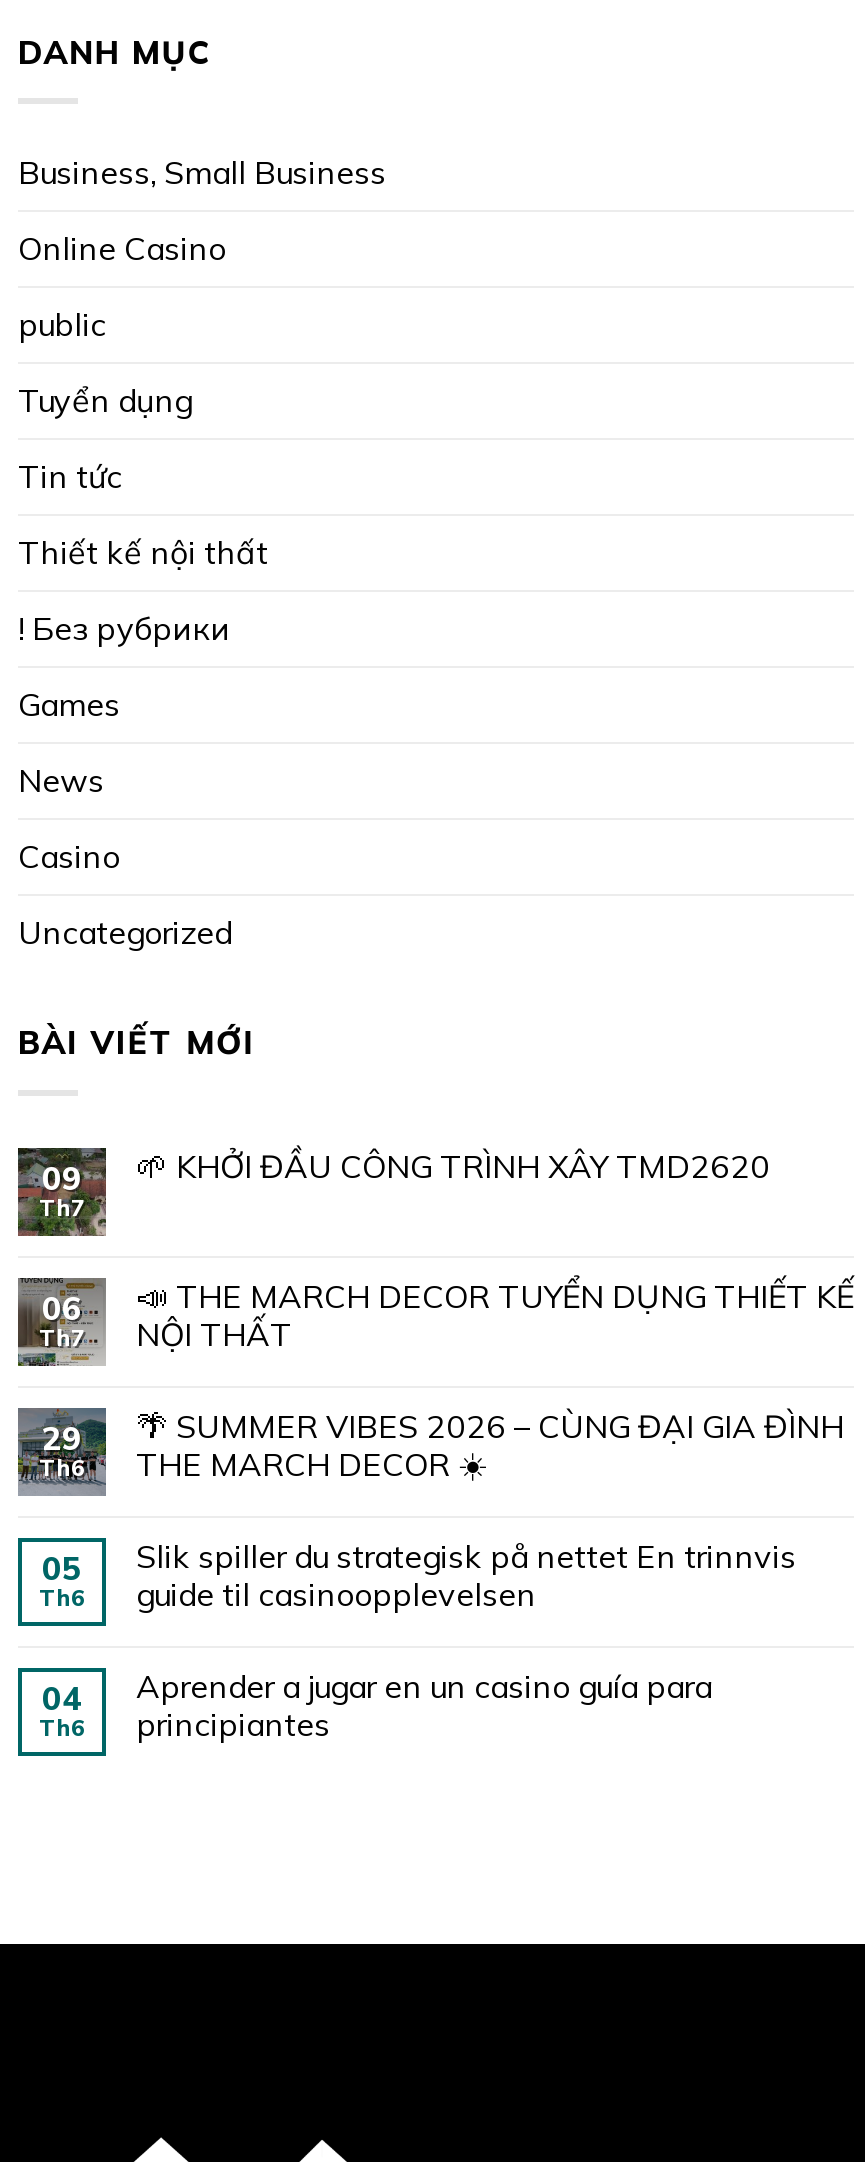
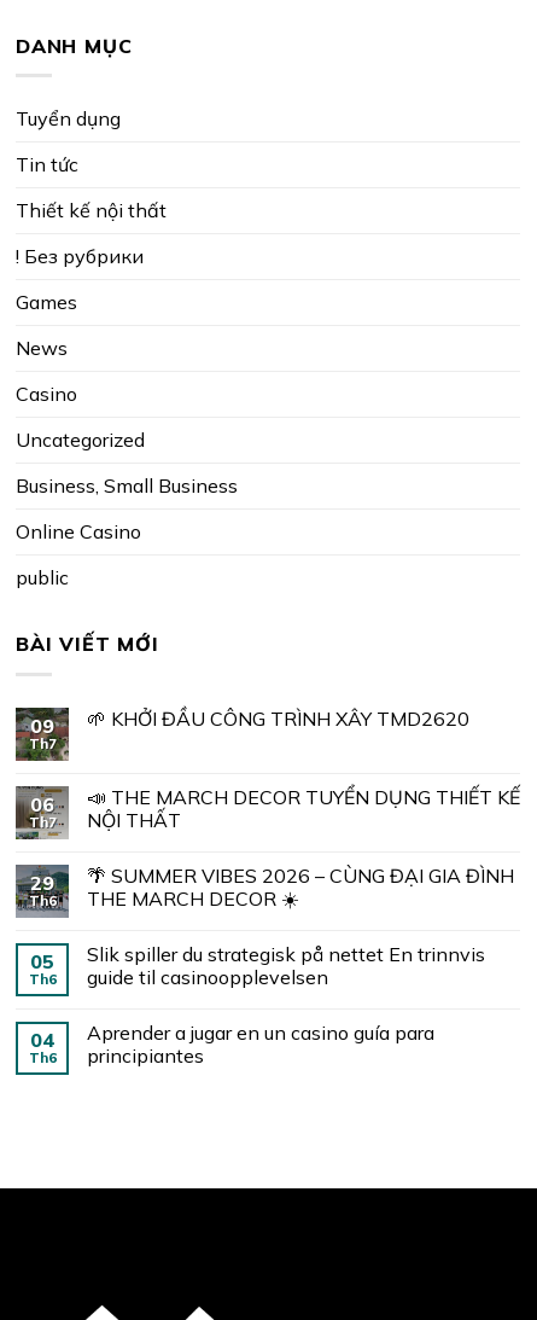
moved [18,153,386,345] -> [16,474,238,590]: Business, Small Business | Online Casino | public
moved [18,381,268,953] -> [16,107,167,452]: Tuyển dụng | Tin tức | Thiết kế nội thất | ! Без рубрики | Games | News | Casino | Uncategorized

